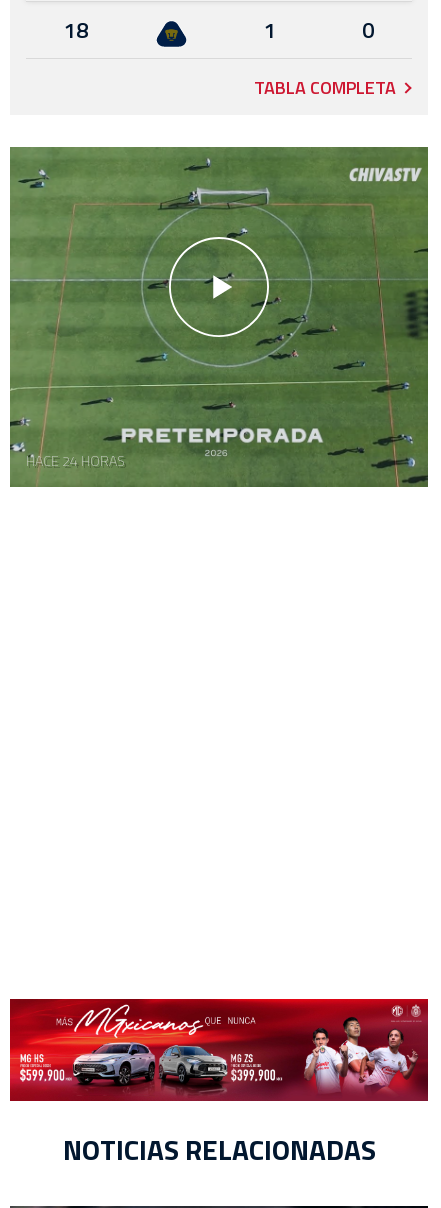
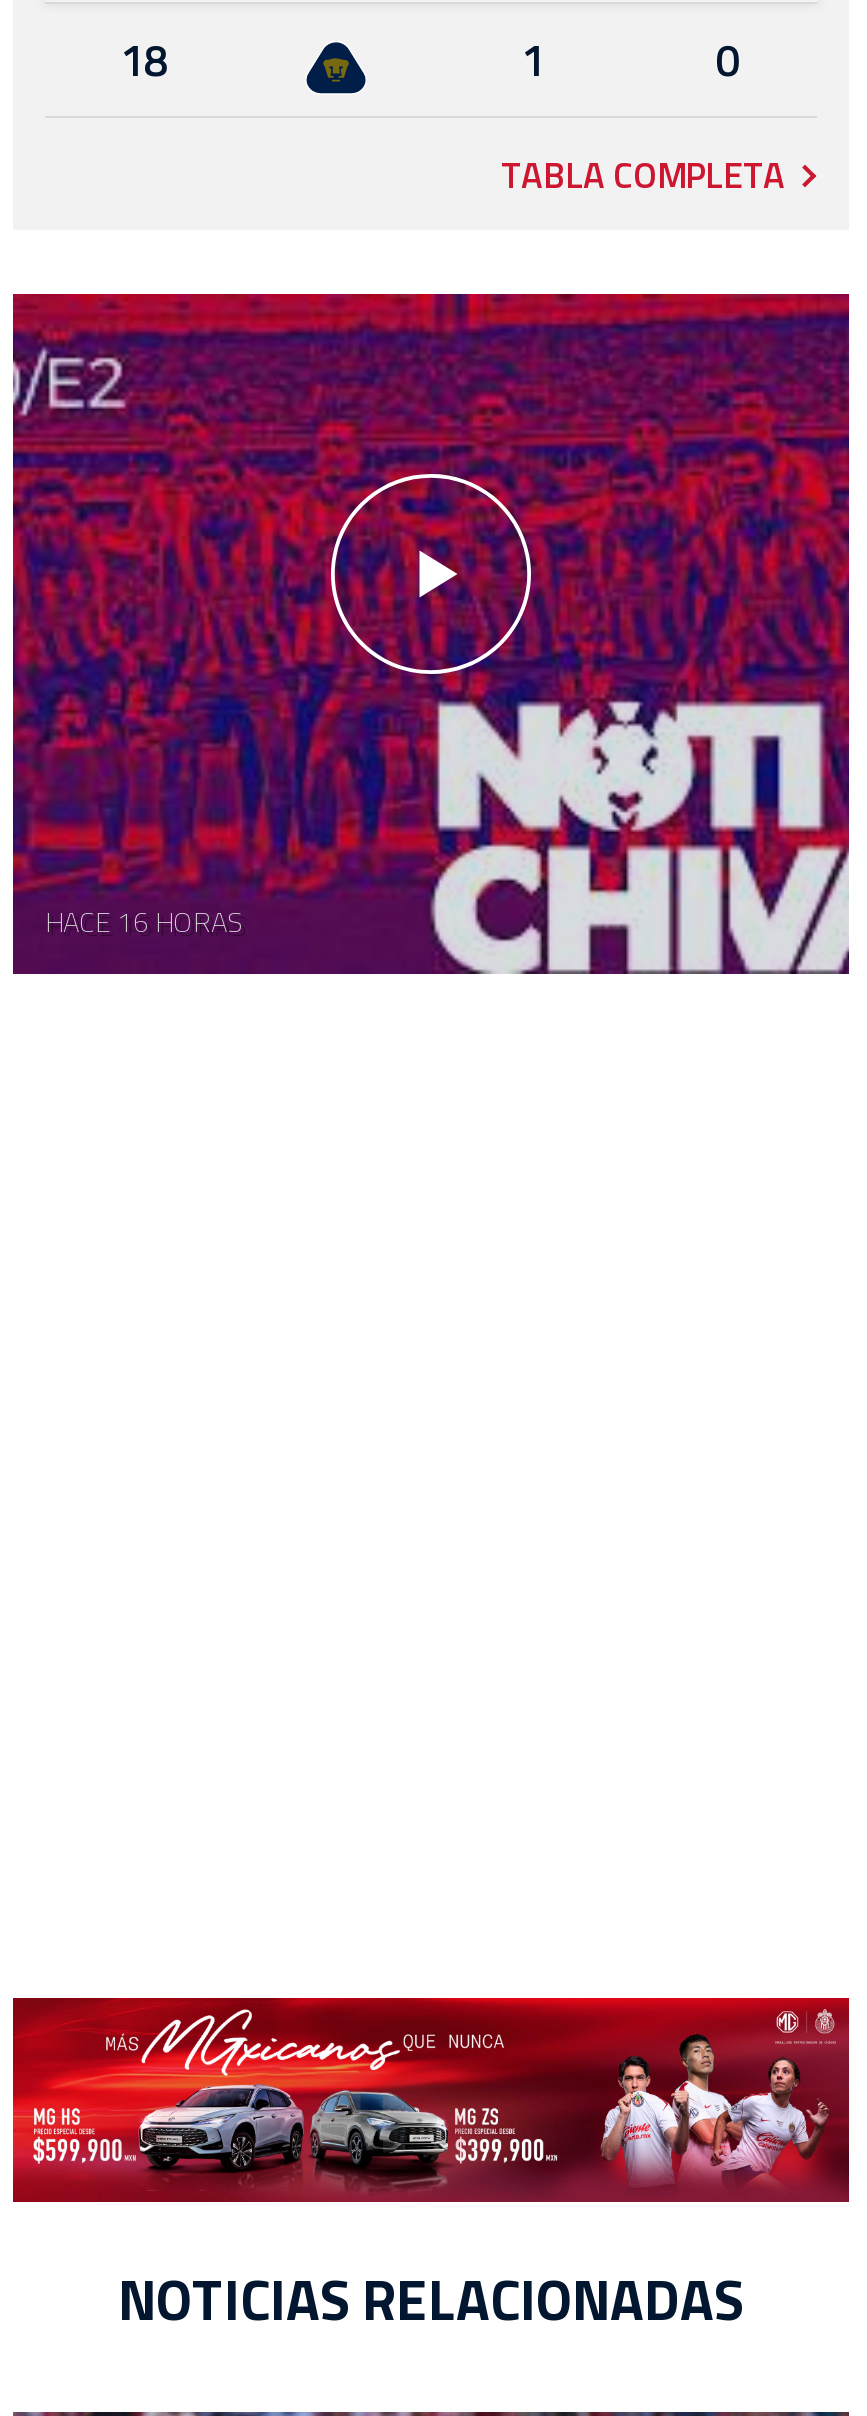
[9,146,429,488] [image] | HACE 24 HORAS -> [11,292,851,976] [image] | HACE 16 HORAS

